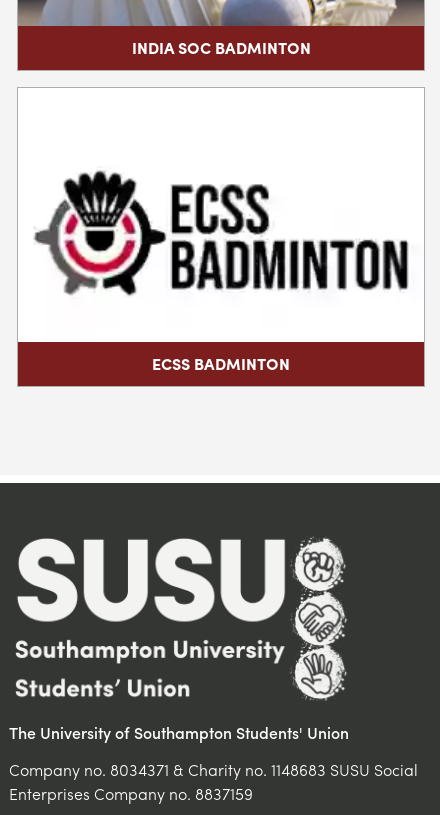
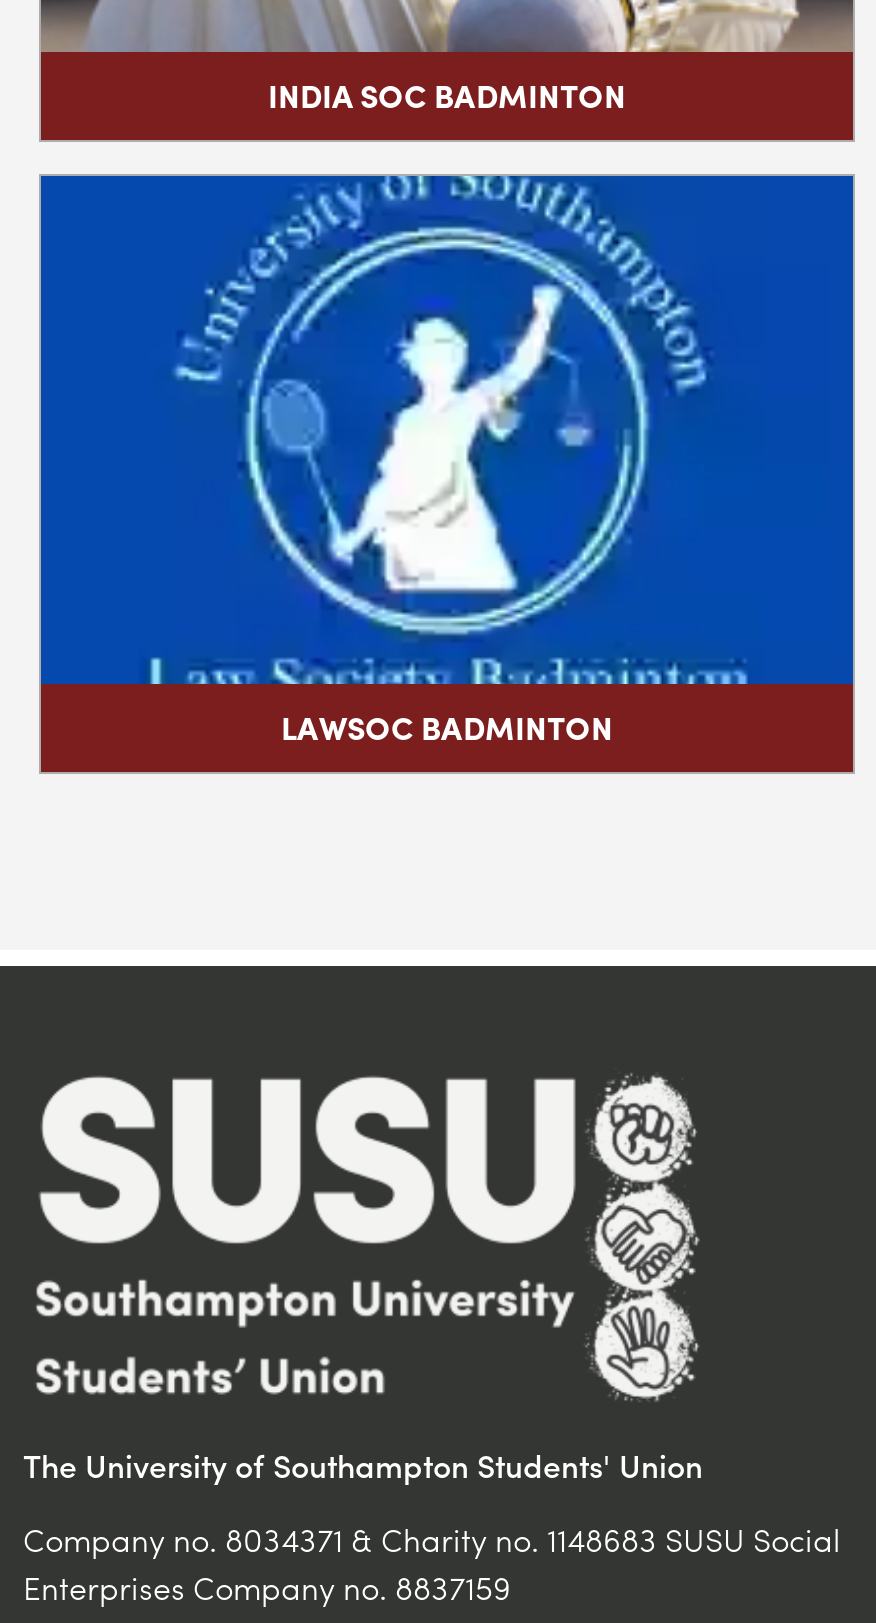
[18,88,424,375] [image] | ECSS BADMINTON -> [39,174,855,750] [image] | LAWSOC BADMINTON

